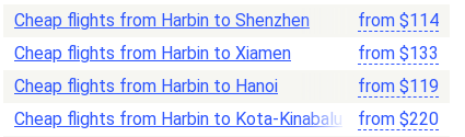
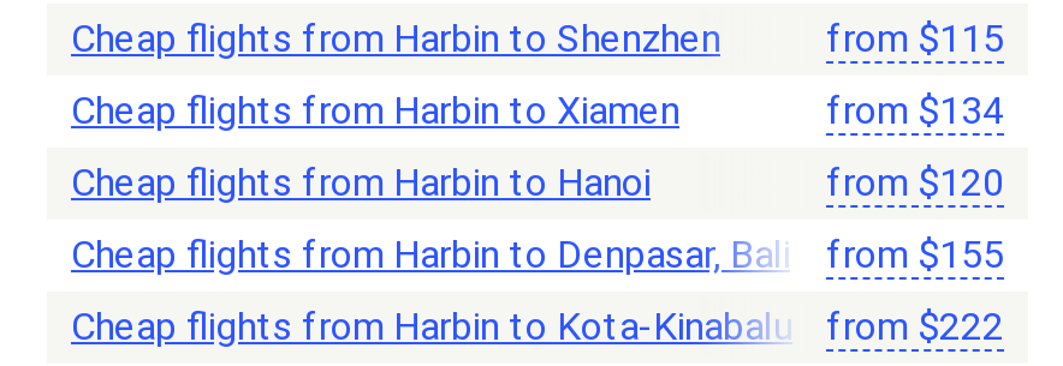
[358,10,439,30] from $114 -> [826,15,1004,61] from $115
[358,43,439,63] from $133 -> [826,87,1004,133] from $134
[358,75,439,96] from $119 -> [71,159,1004,277] from $120 | Cheap flights from Harbin to Denpasar, Bali | from $155
[358,108,439,129] from $220 -> [826,303,1004,349] from $222

